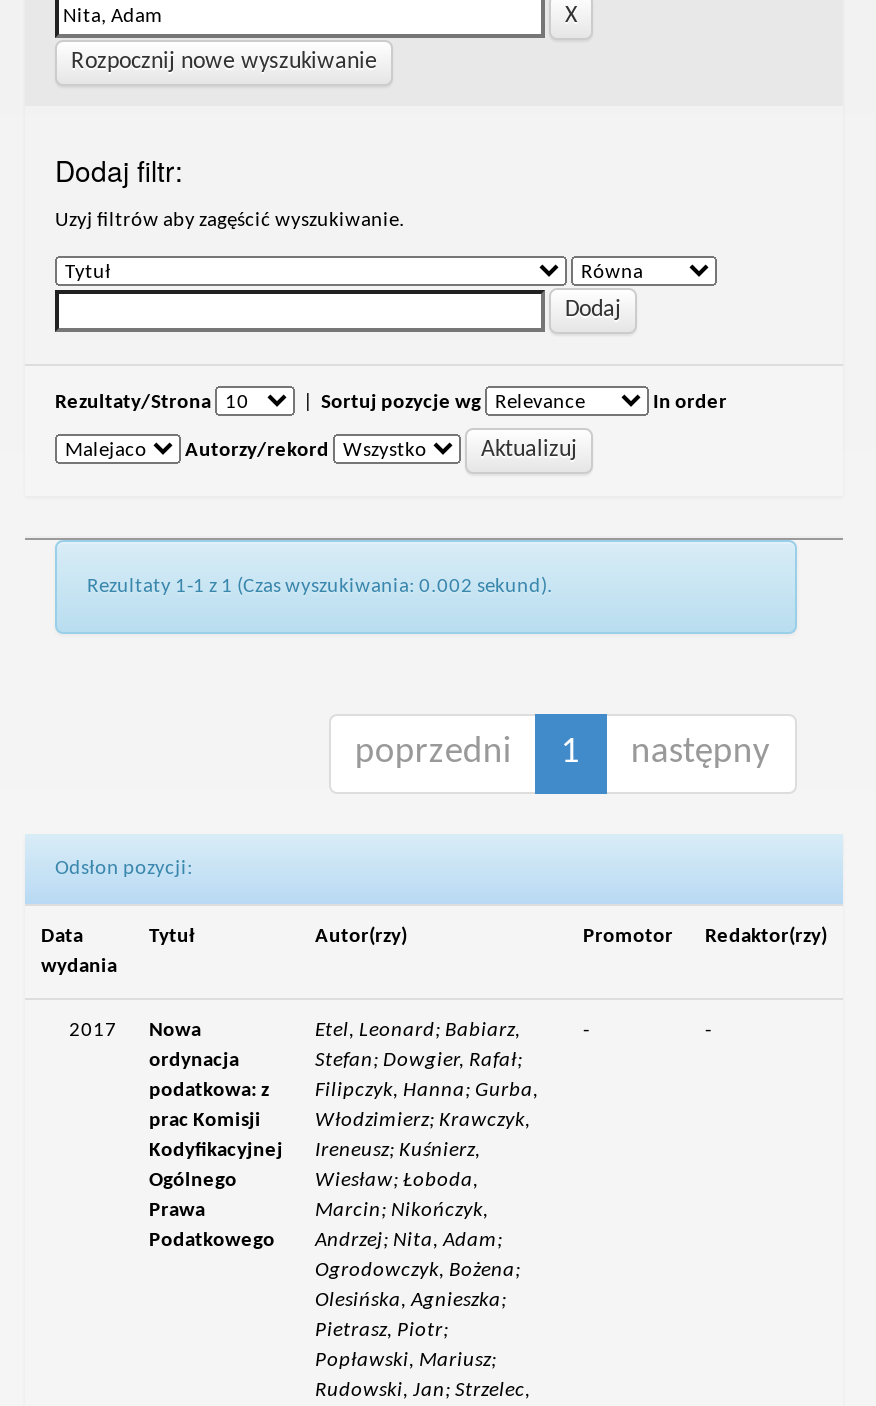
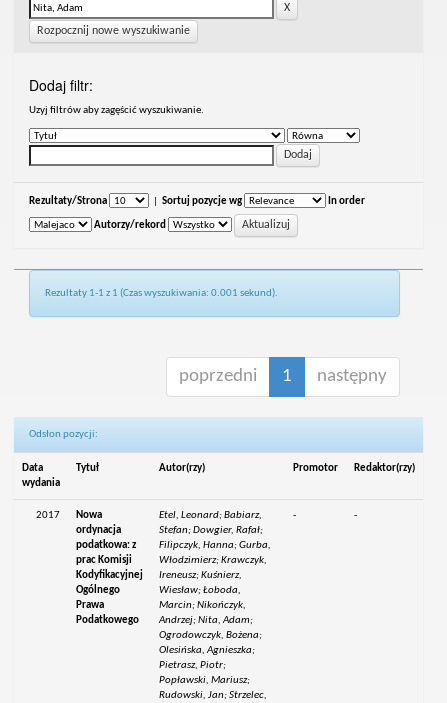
[87,576,553,598] Rezultaty 1-1 z 1 (Czas wyszukiwania: 0.002 sekund). -> [45,288,278,299] Rezultaty 1-1 z 1 (Czas wyszukiwania: 0.001 sekund).

